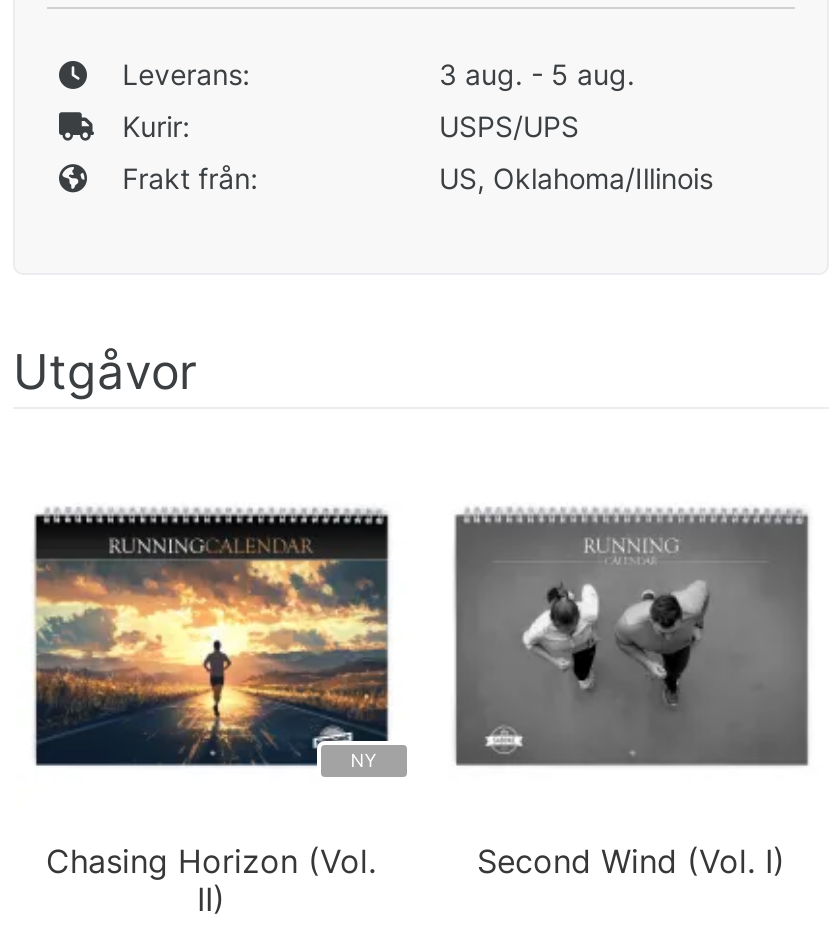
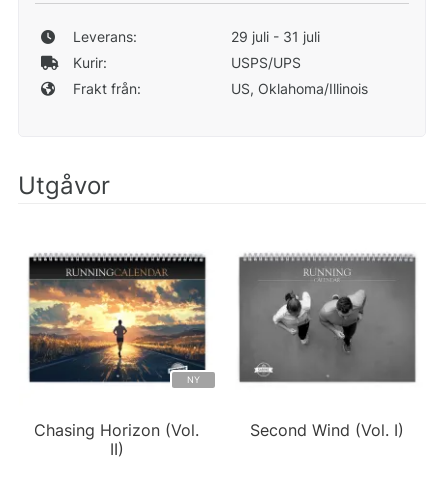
[439,56,635,90] 3 aug. - 5 aug. -> [231,27,320,44] 29 juli - 31 juli

